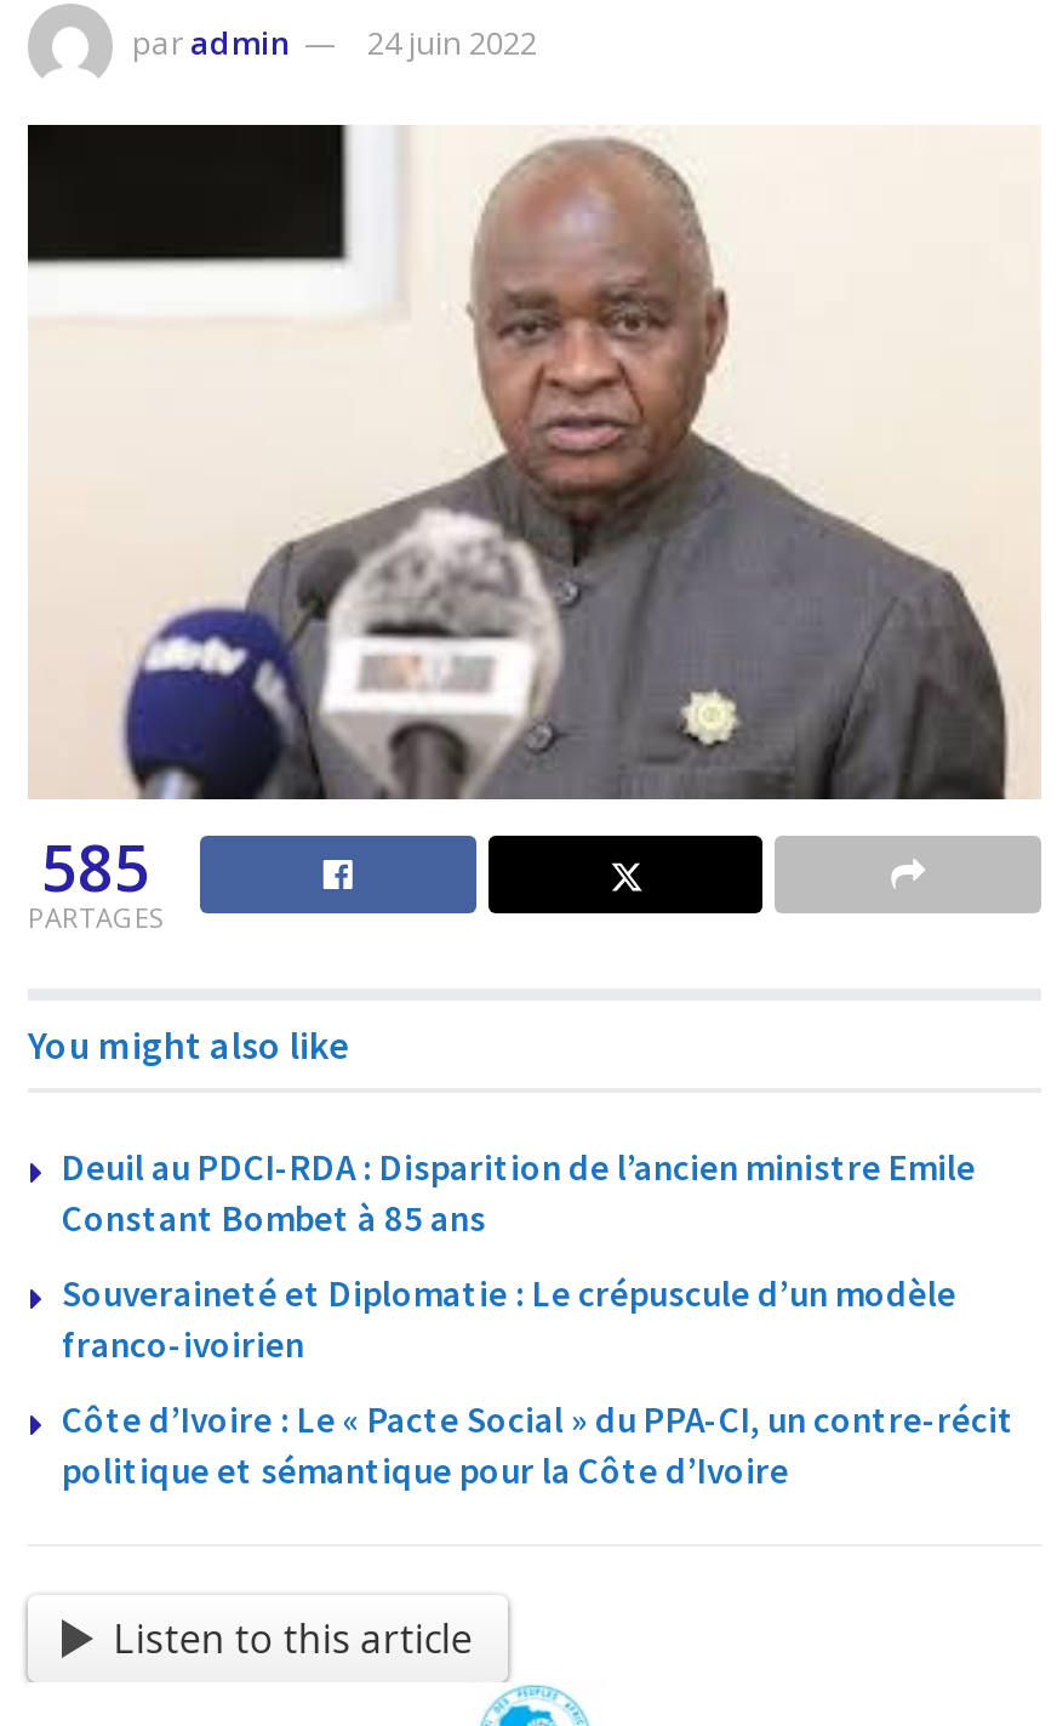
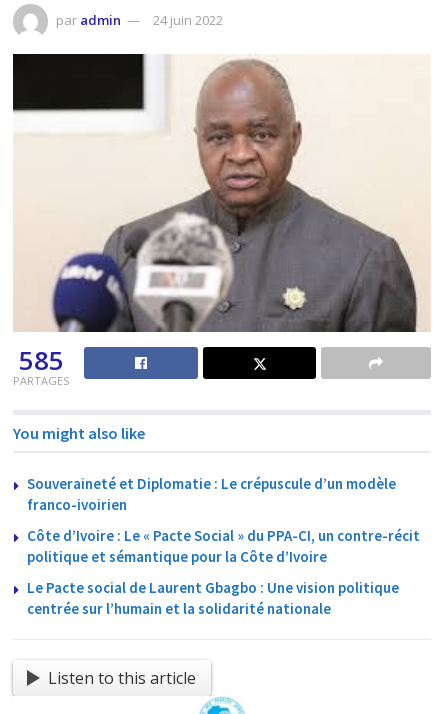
[62,1144,976,1241] Deuil au PDCI-RDA : Disparition de l’ancien ministre Emile | Constant Bombet à 85 ans -> none
moved [62,1270,1015,1493] -> [27,474,420,566]: Souveraineté et Diplomatie : Le crépuscule d’un modèle | franco-ivoirien | Côte d’Ivoire : Le « Pacte Social » du PPA-CI, un contre-récit | politique et sémantique pour la Côte d’Ivoire
none -> [27,578,399,618] Le Pacte social de Laurent Gbagbo : Une vision politique | centrée sur l’humain et la solidarité nationale

